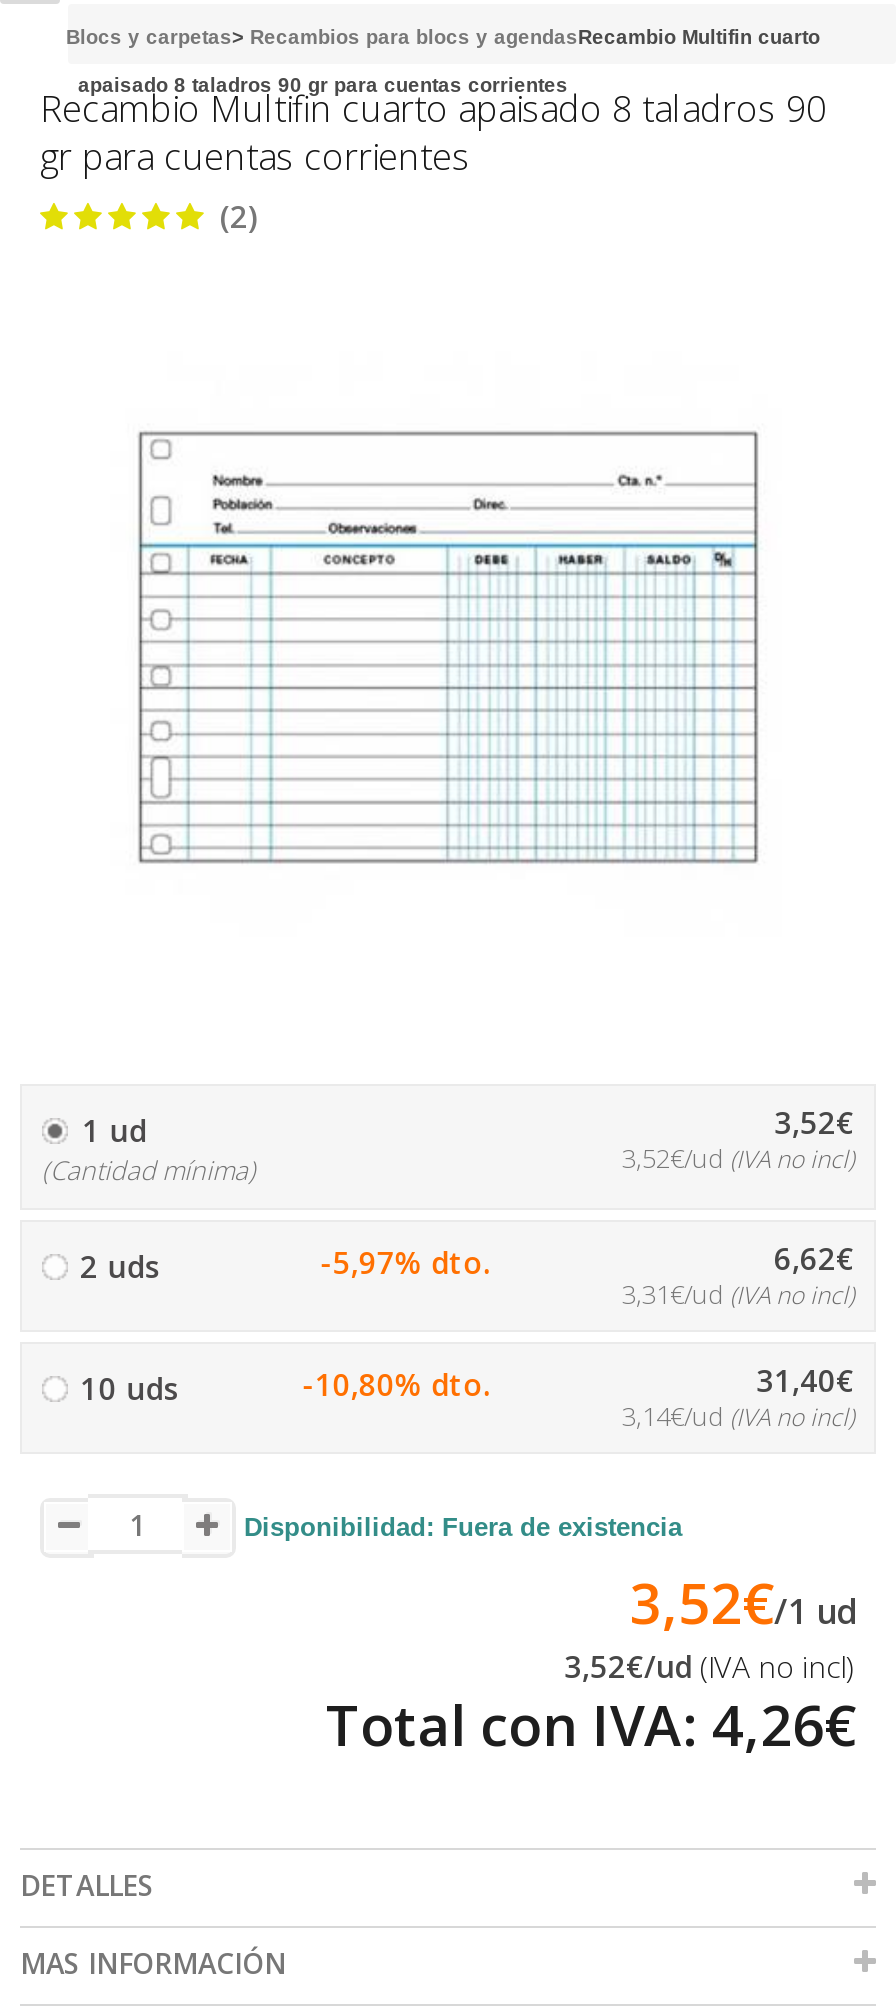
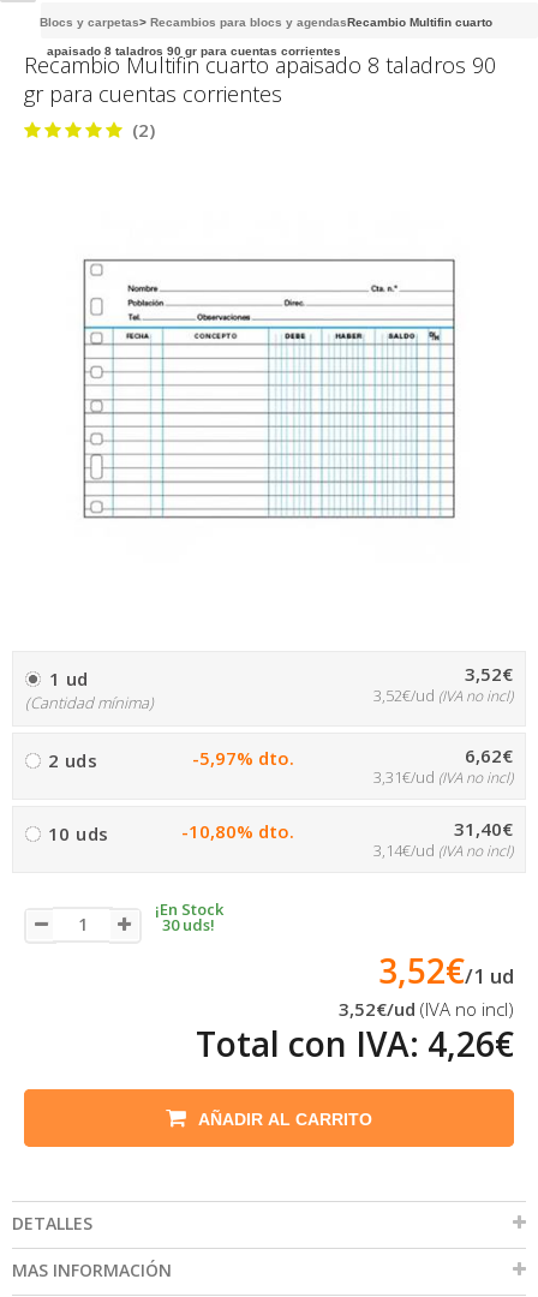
[236,1511,682,1541] Disponibilidad: Fuera de existencia -> [154,898,223,936] ¡En Stock | 30 uds!
none -> [198,1110,372,1129] AÑADIR AL CARRITO

